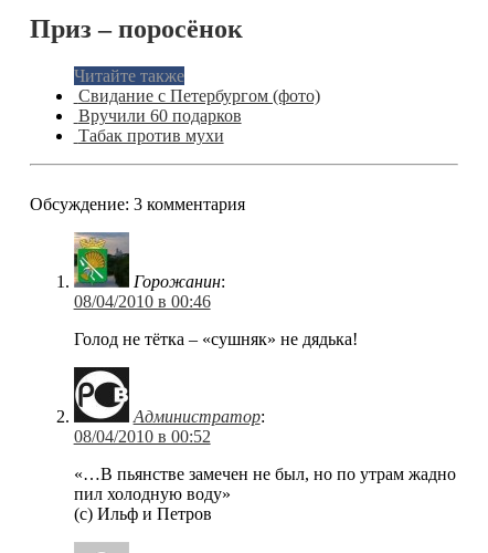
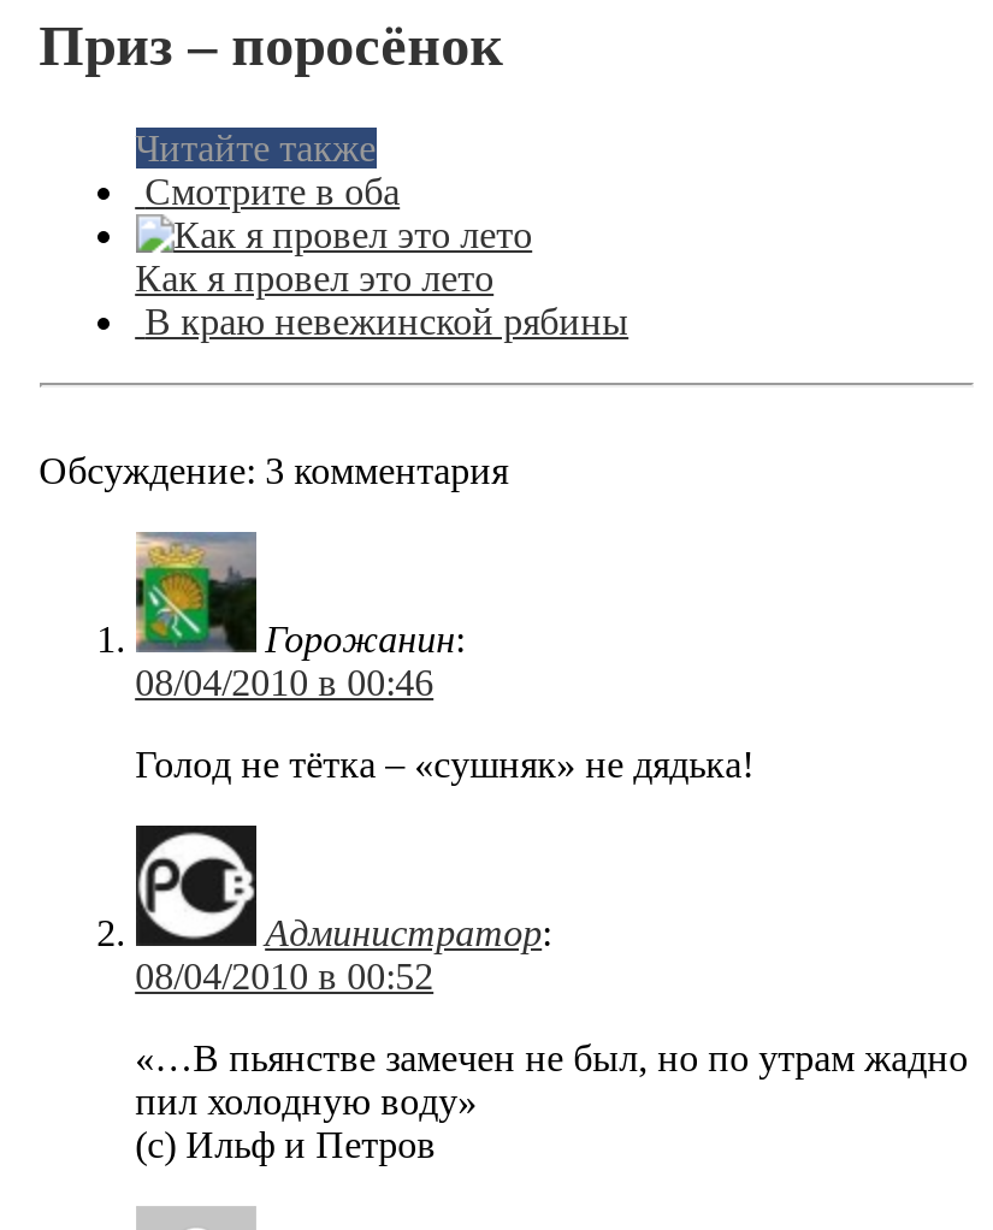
[78,86,320,144] Свидание с Петербургом (фото) | Вручили 60 подарков | Табак против мухи -> [135,170,629,341] Смотрите в оба | Как я провел это лето | В краю невежинской рябины

